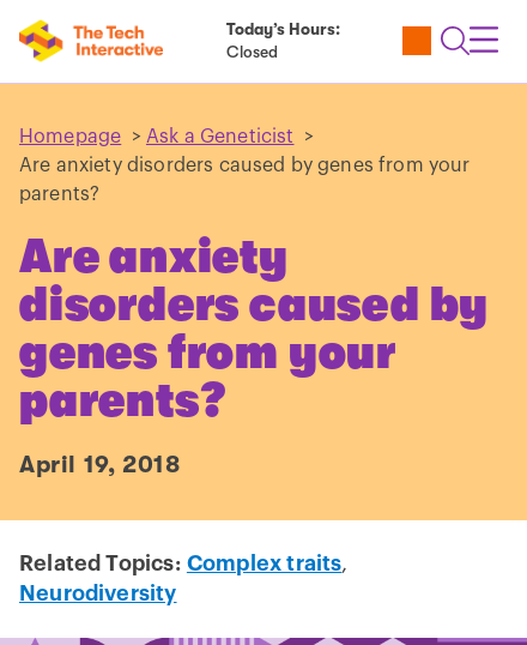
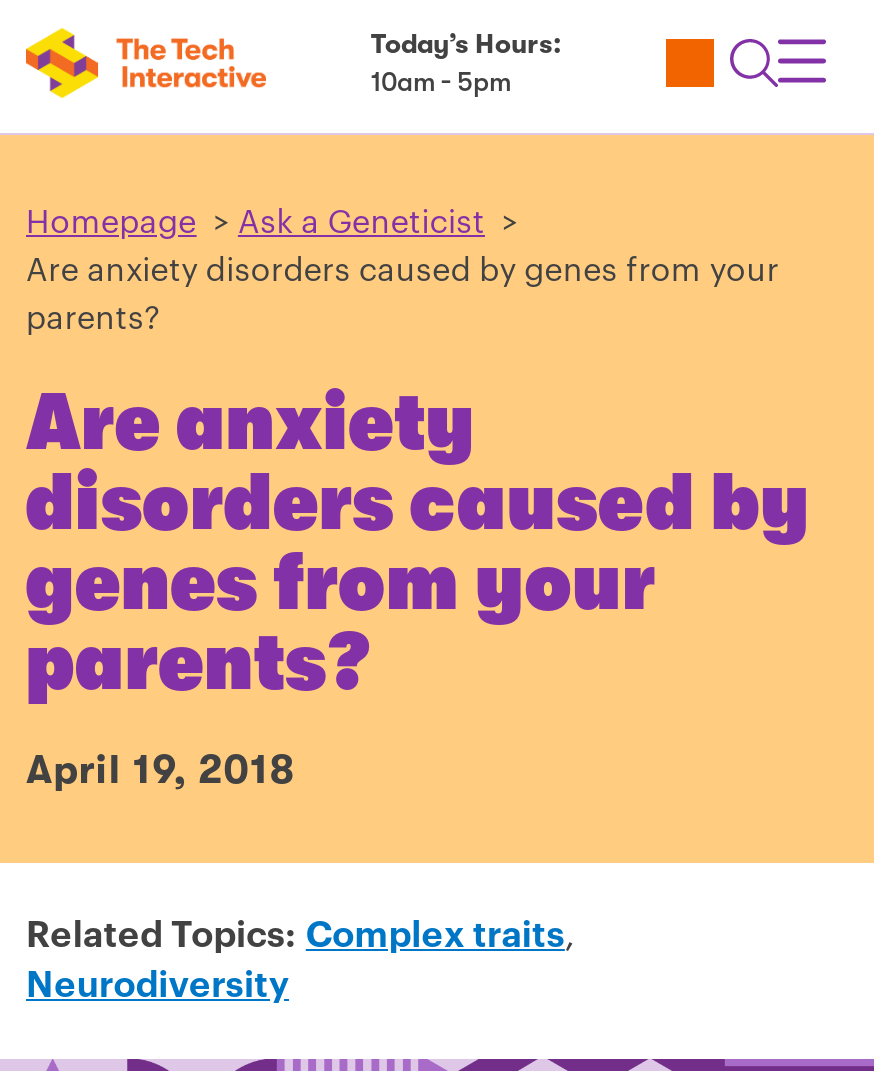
[226,43,277,61] Closed -> [371,67,511,97] 10am - 5pm

